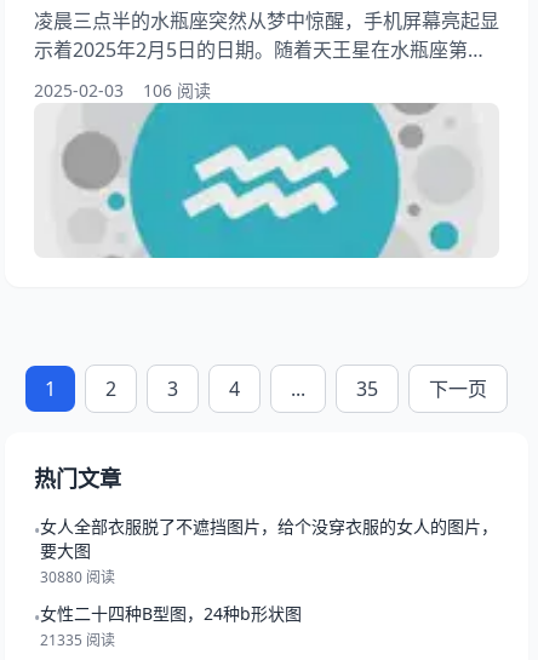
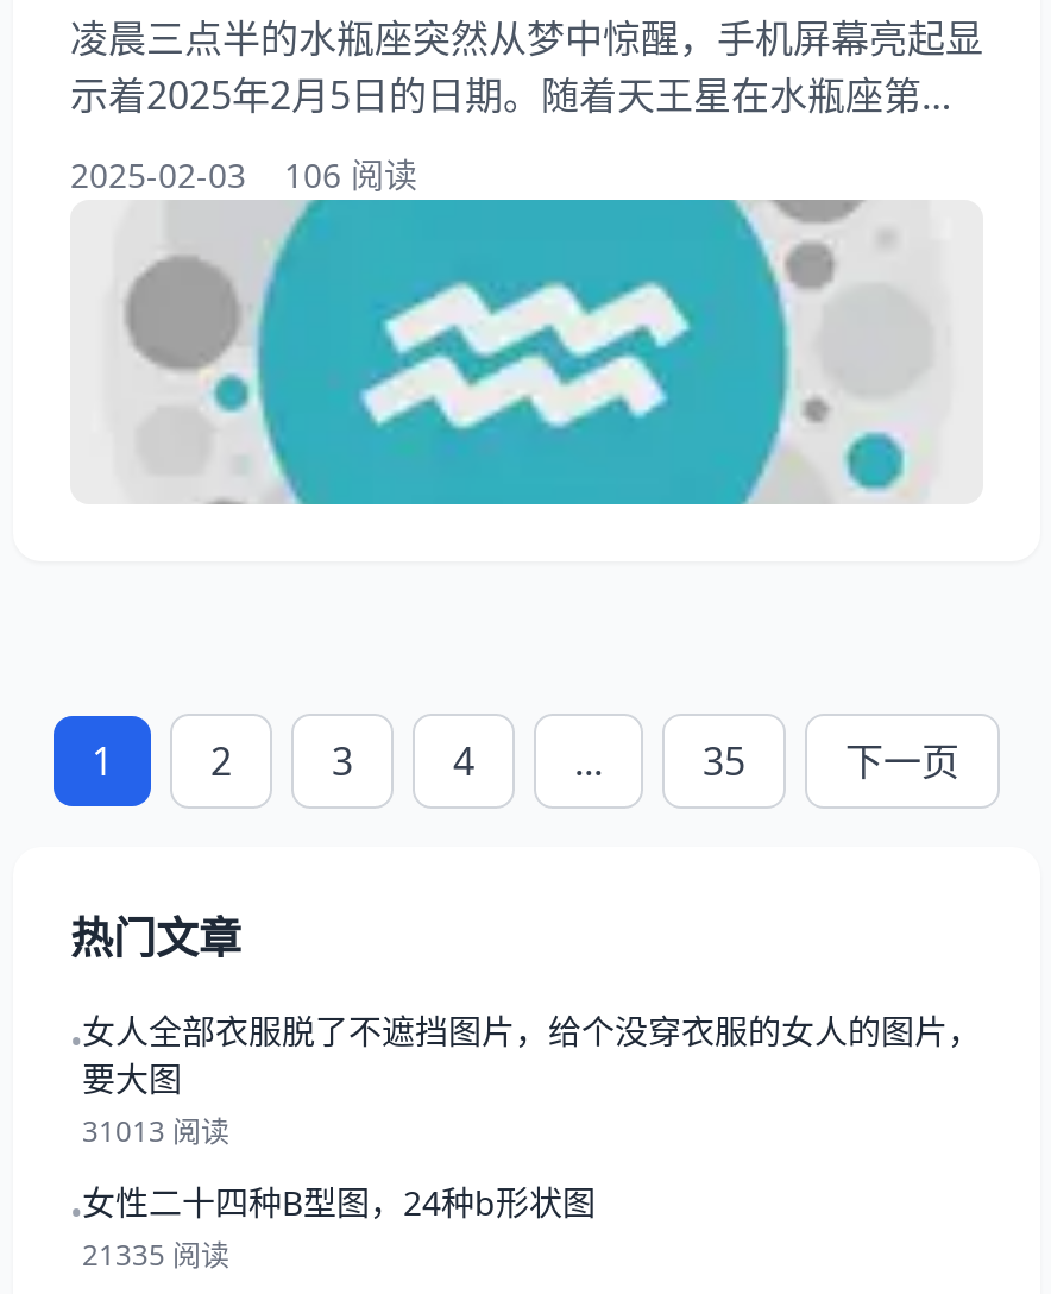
[40,567,115,587] 30880 阅读 -> [82,1111,229,1151] 31013 阅读

